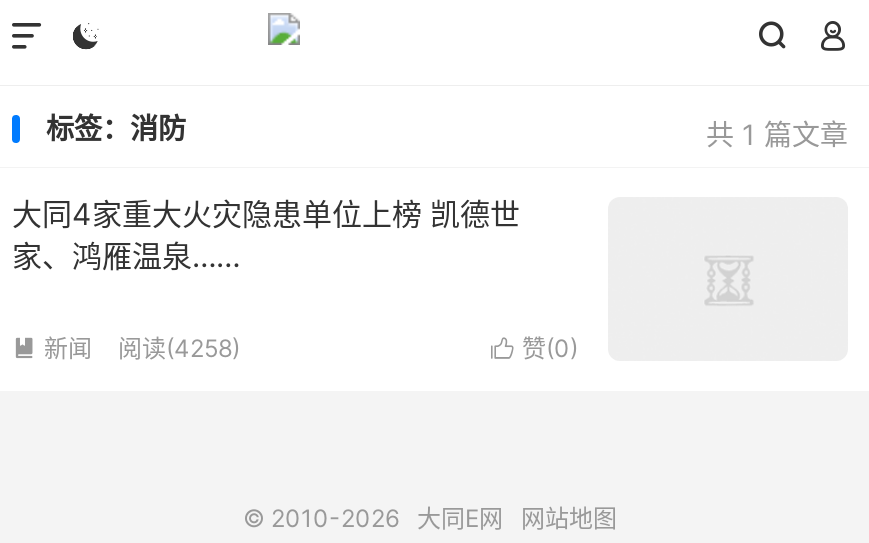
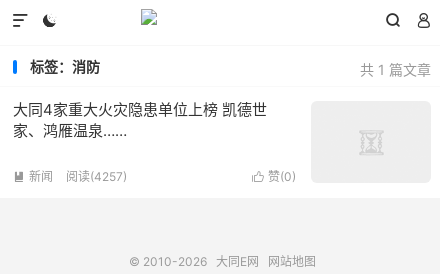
[118,333,240,363] 阅读(4258) -> [66,169,127,184] 阅读(4257)

